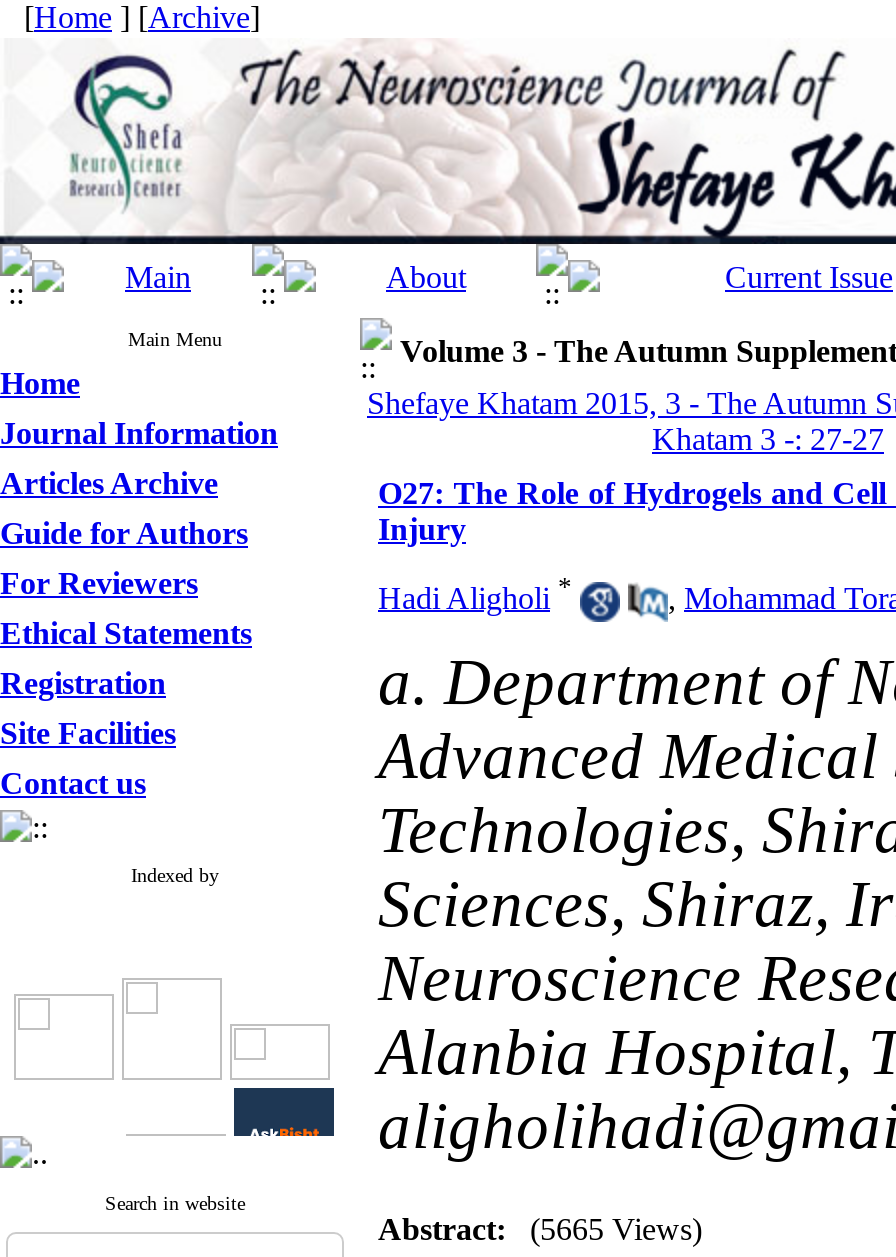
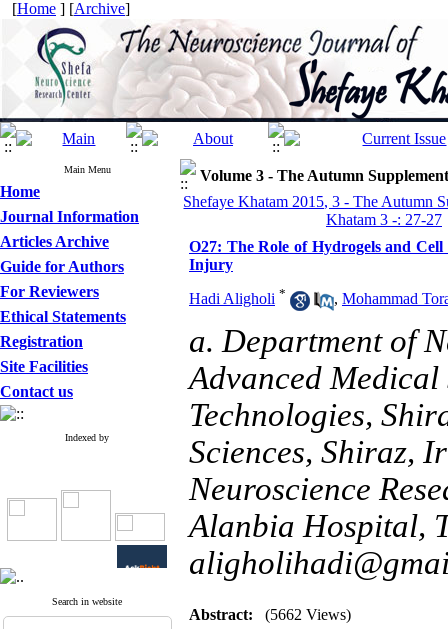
[378,1212,702,1246] Abstract: (5665 Views) -> [189,606,351,623] Abstract: (5662 Views)

